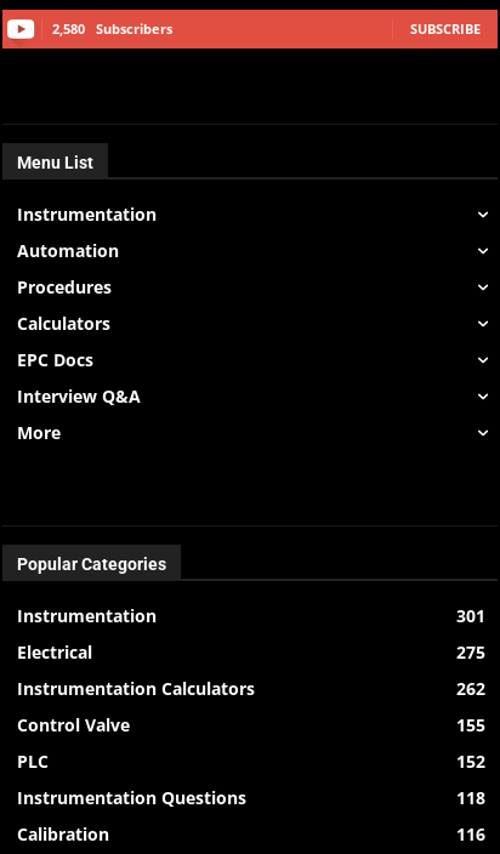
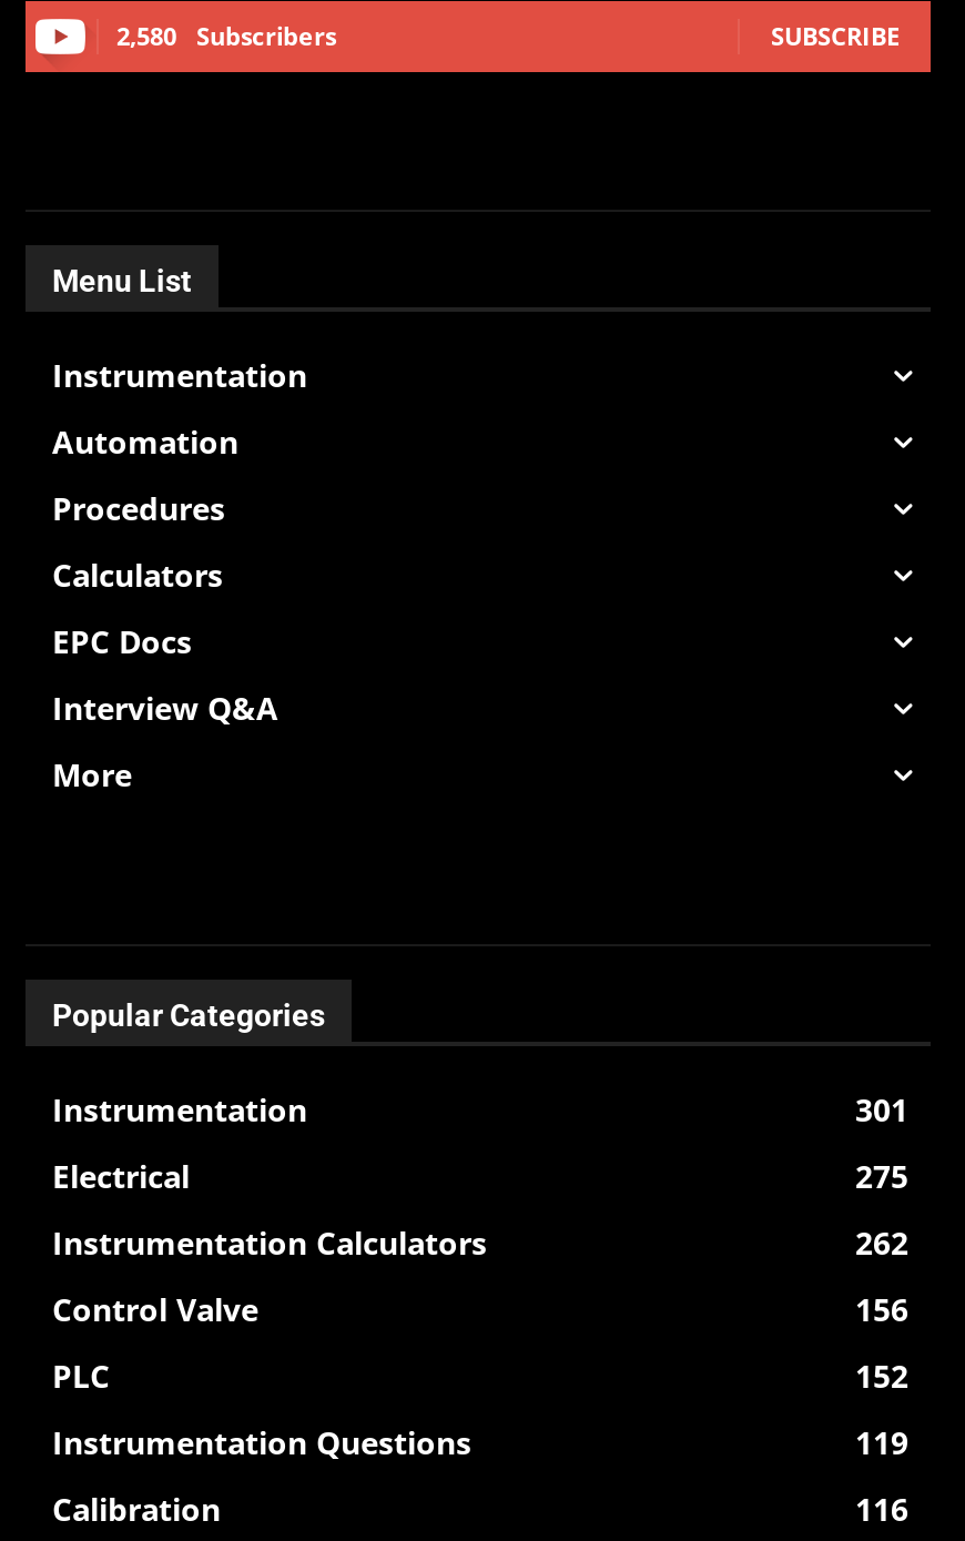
[456,713,485,736] 155 -> [855,1288,908,1330] 156
[456,786,485,809] 118 -> [855,1421,908,1463] 119

